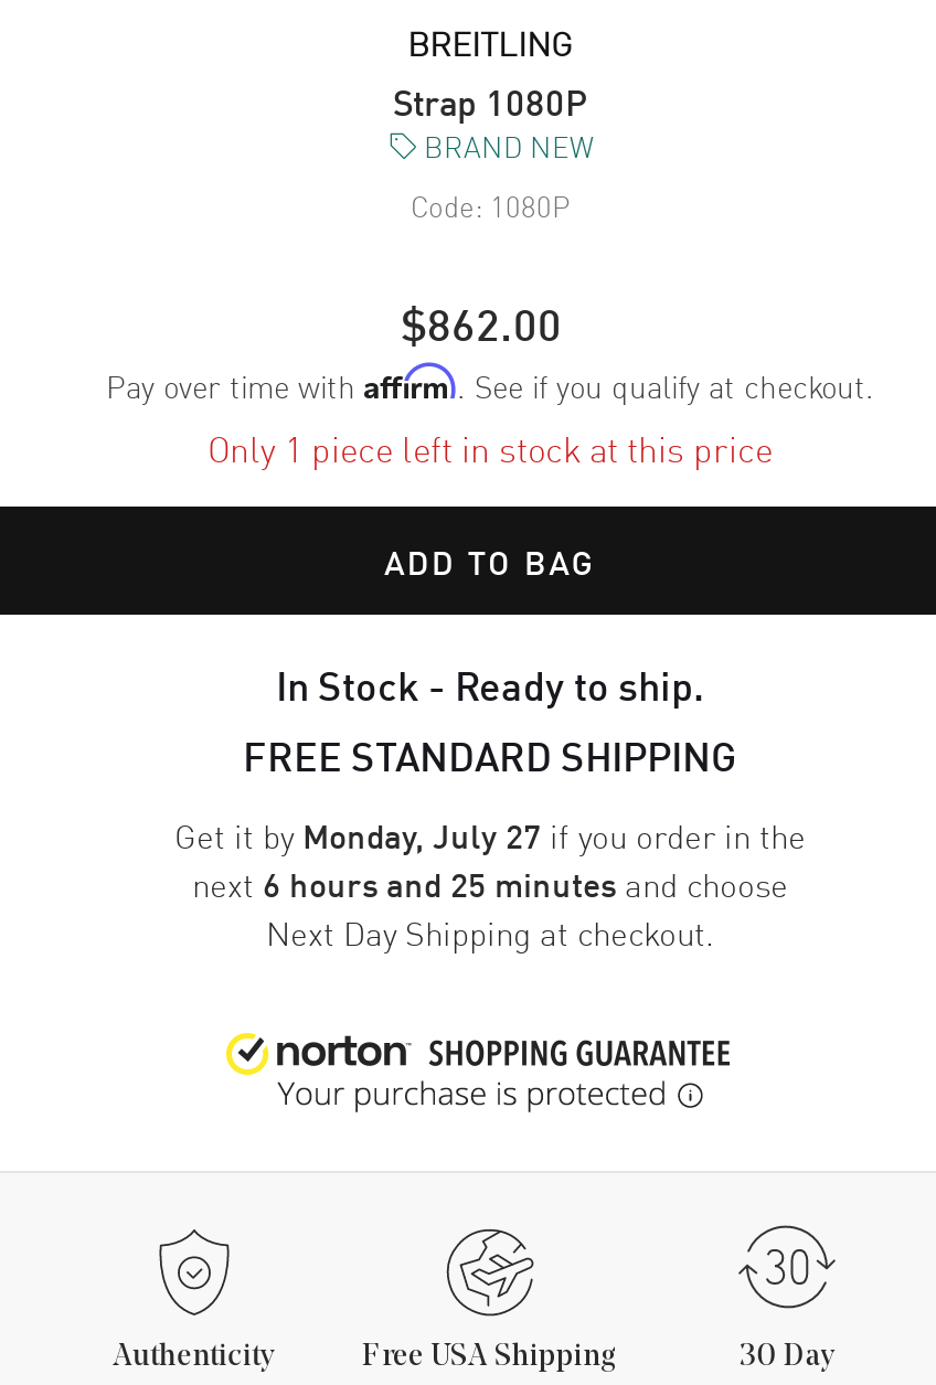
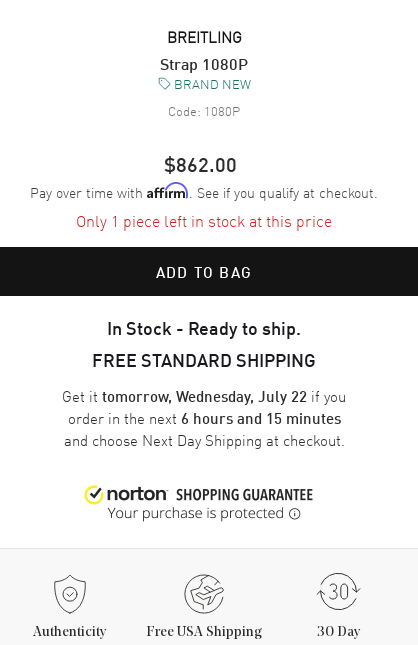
[174,810,806,958] Get it by Monday, July 27 if you order in the | next 6 hours and 25 minutes and choose | Next Day Shipping at checkout. -> [62,384,346,451] Get it tomorrow, Wednesday, July 22 if you | order in the next 6 hours and 15 minutes | and choose Next Day Shipping at checkout.

